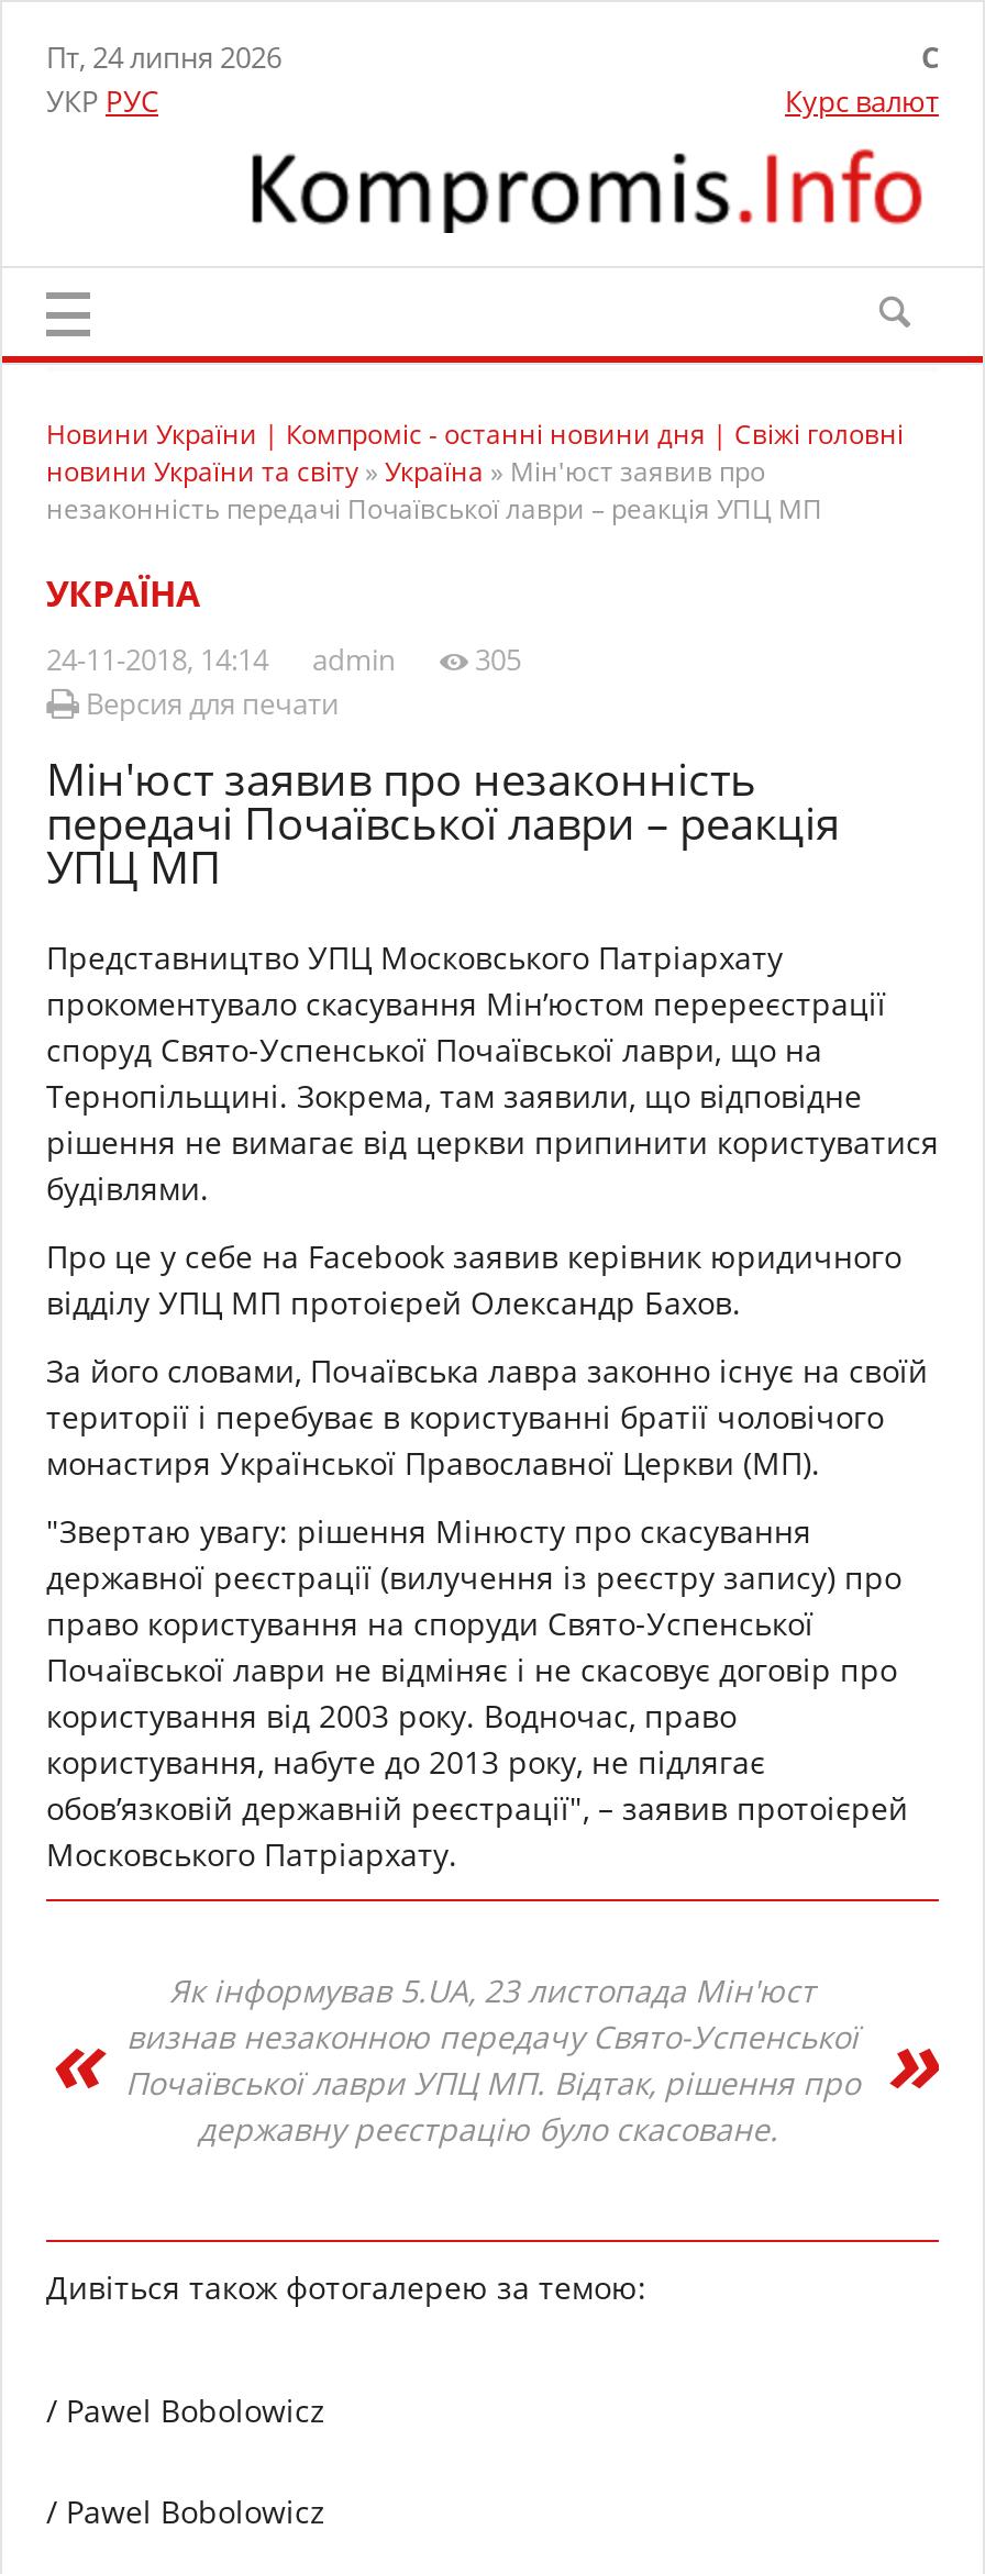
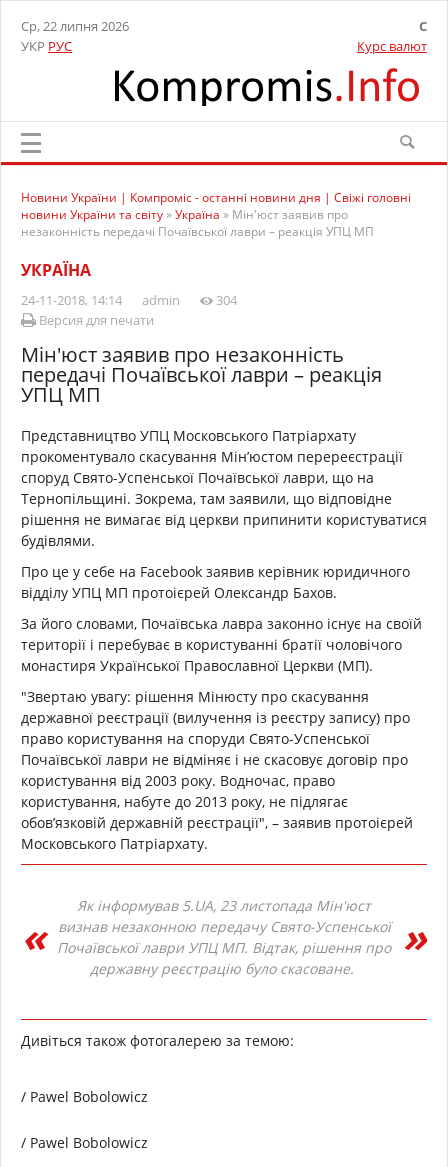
[46,37,281,77] Пт, 24 липня 2026 -> [21,17,129,35] Ср, 22 липня 2026
[46,640,521,679] 24-11-2018, 14:14 admin 305 -> [21,291,237,309] 24-11-2018, 14:14 admin 304

